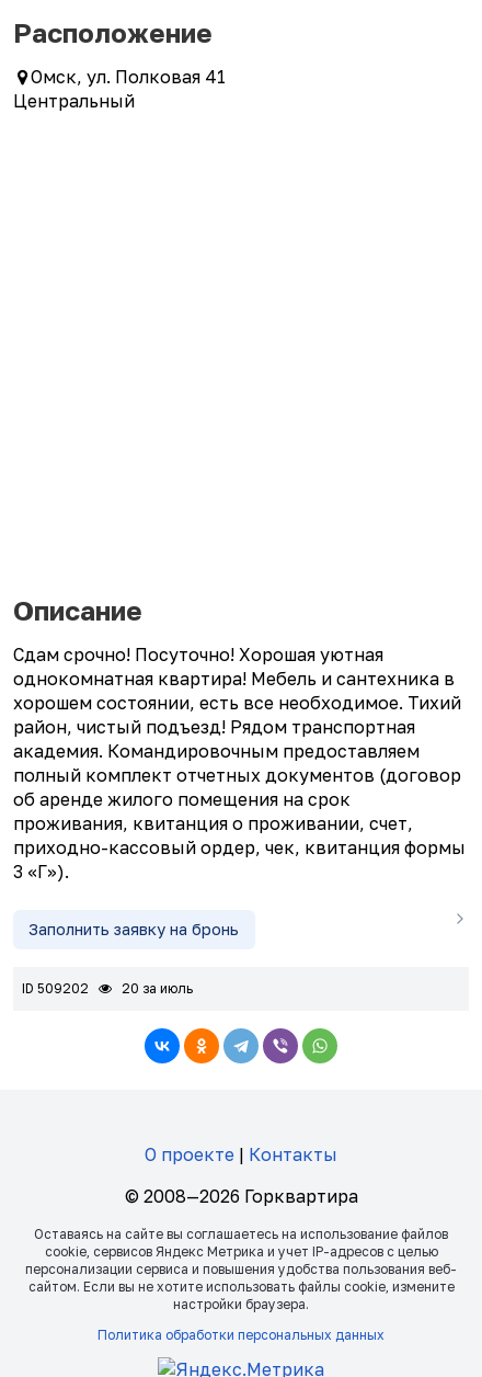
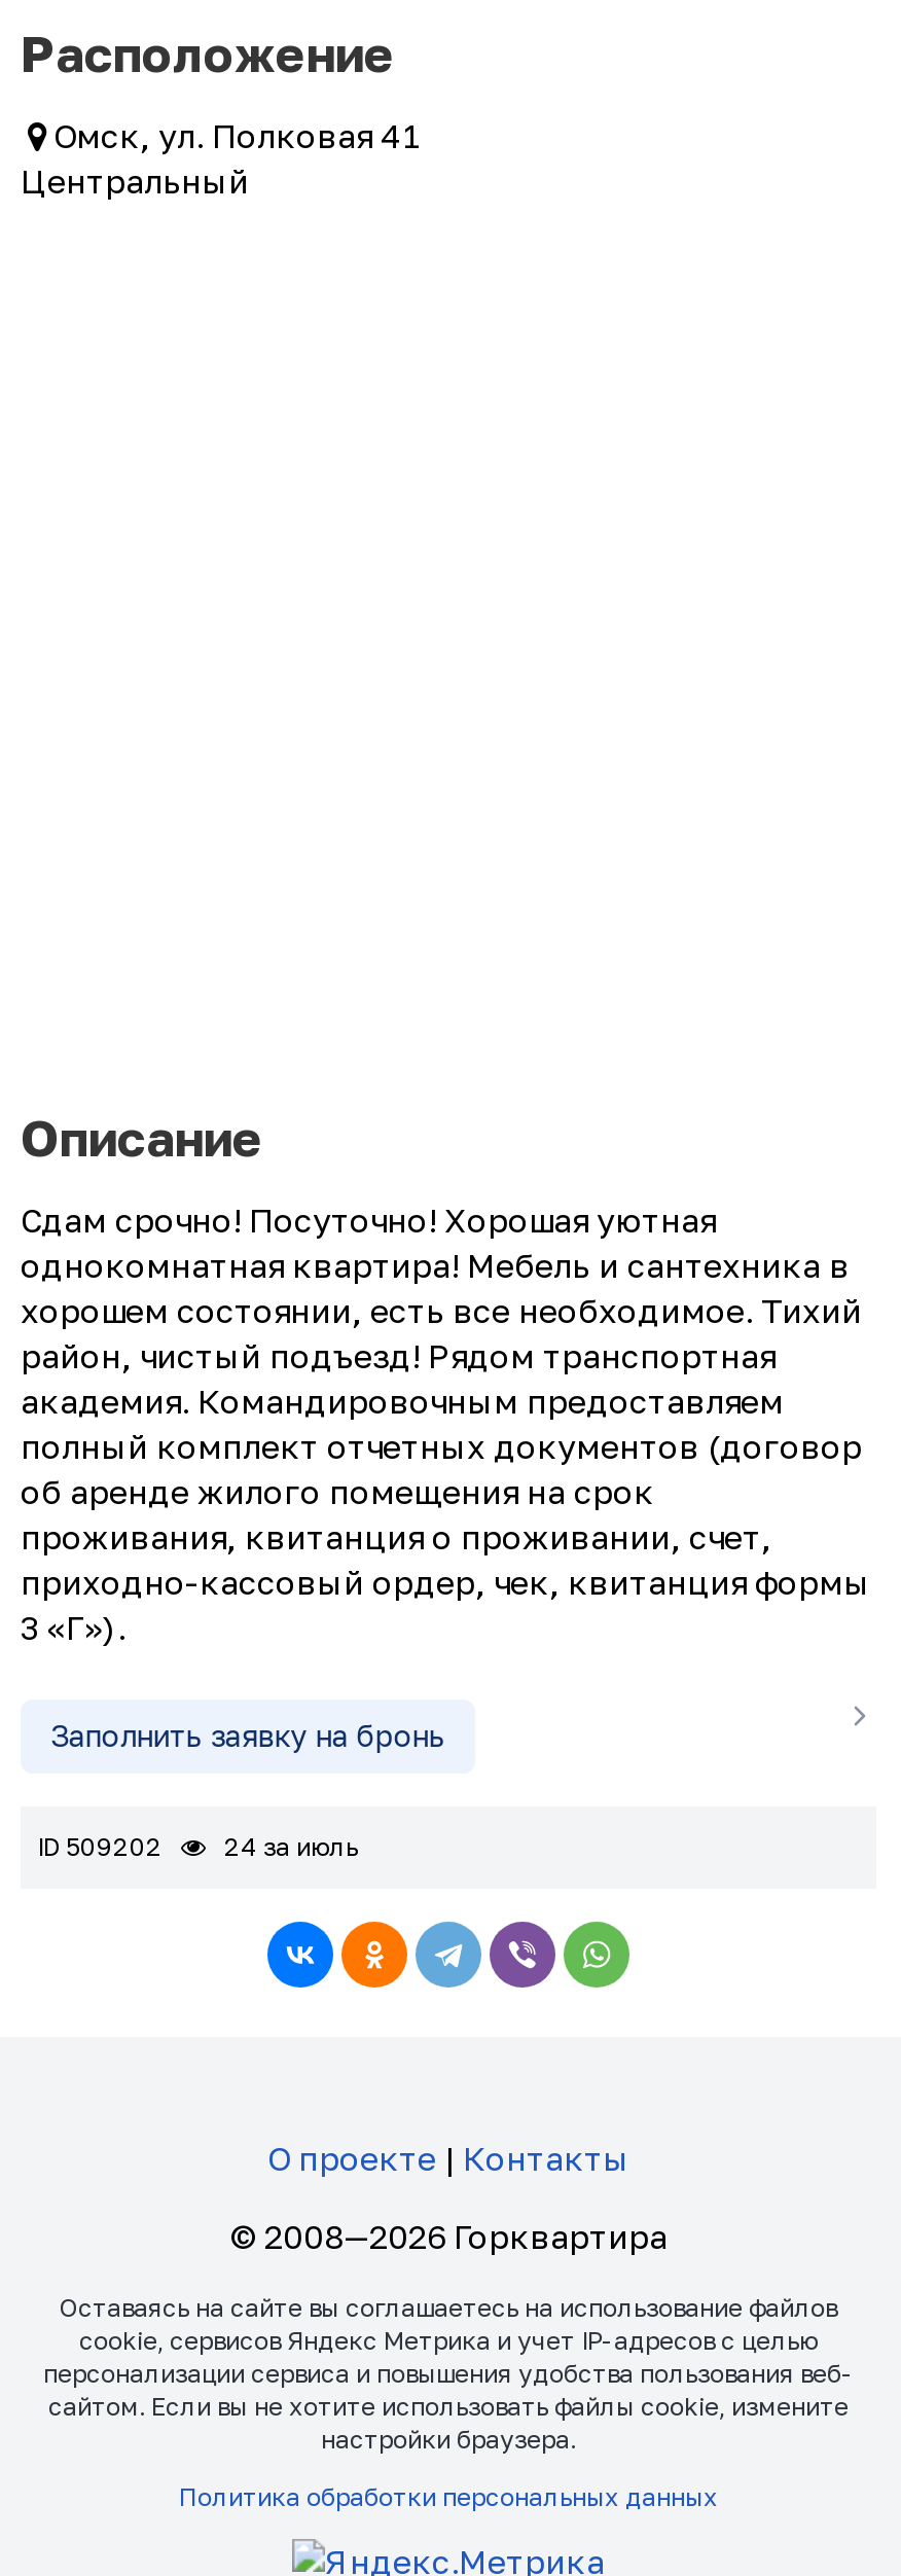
[22,980,193,996] ID 509202 20 за июль -> [37,1830,358,1861] ID 509202 24 за июль

